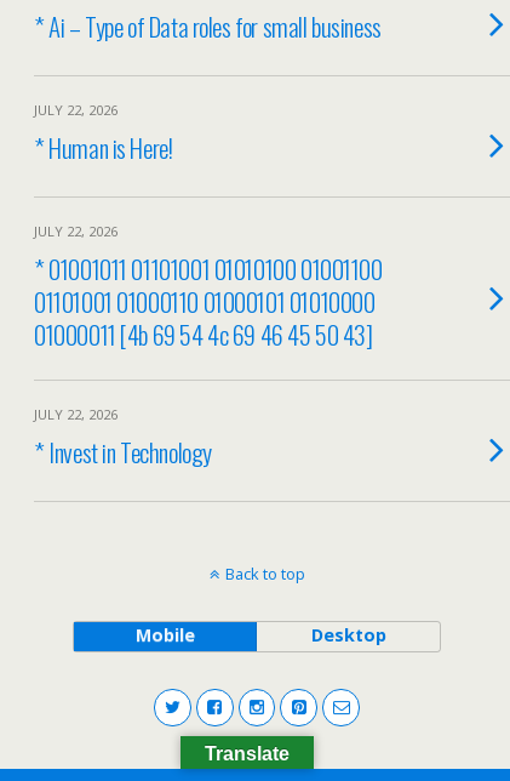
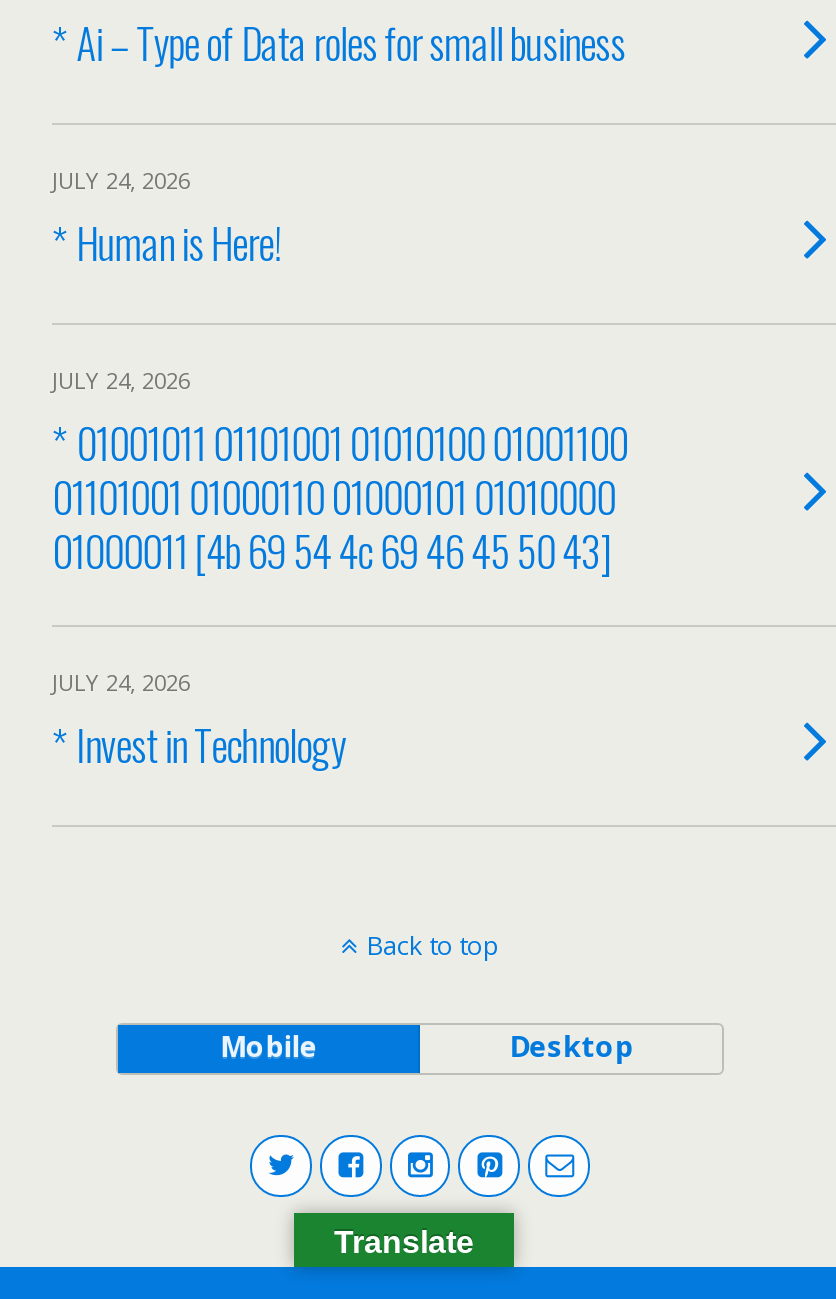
[34,101,118,119] JULY 22, 2026 -> [52,165,190,195] JULY 24, 2026
[34,222,118,240] JULY 22, 2026 -> [52,365,190,395] JULY 24, 2026
[34,405,118,423] JULY 22, 2026 -> [52,667,190,697] JULY 24, 2026

